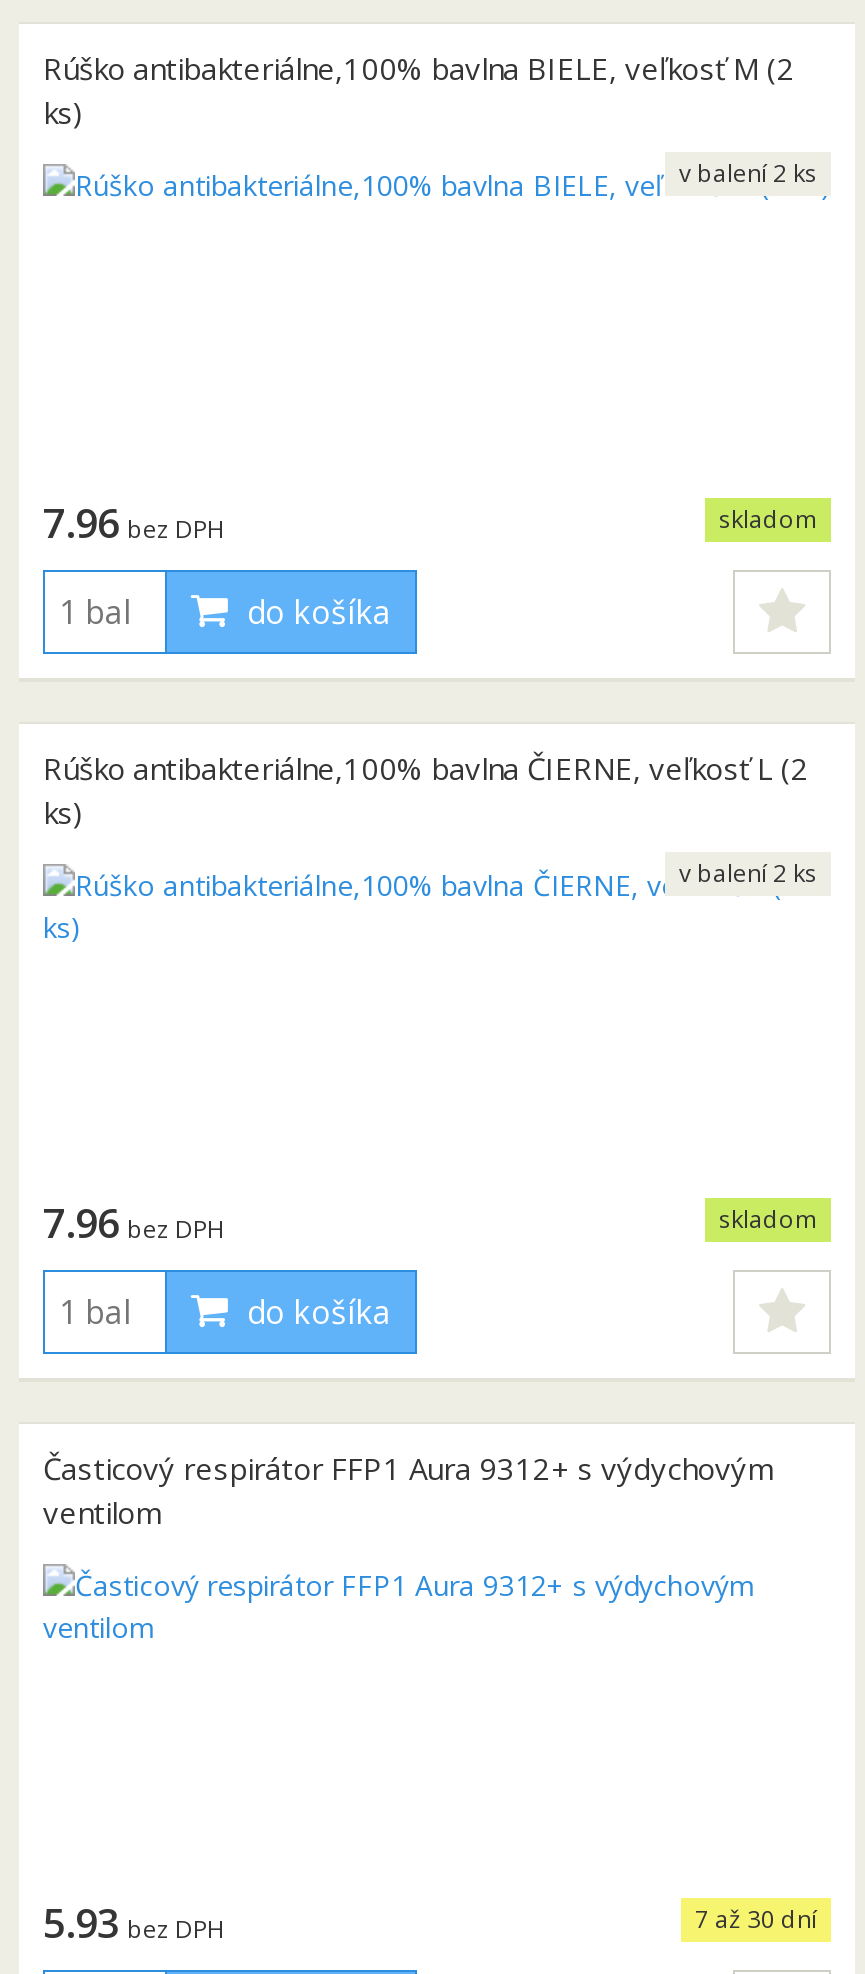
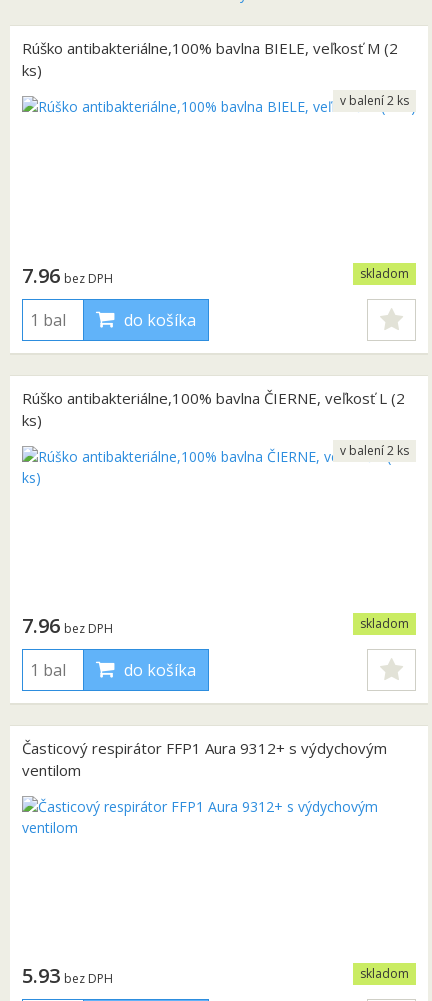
[695,1902,817,1936] 7 až 30 dní -> [360,965,409,982] skladom

